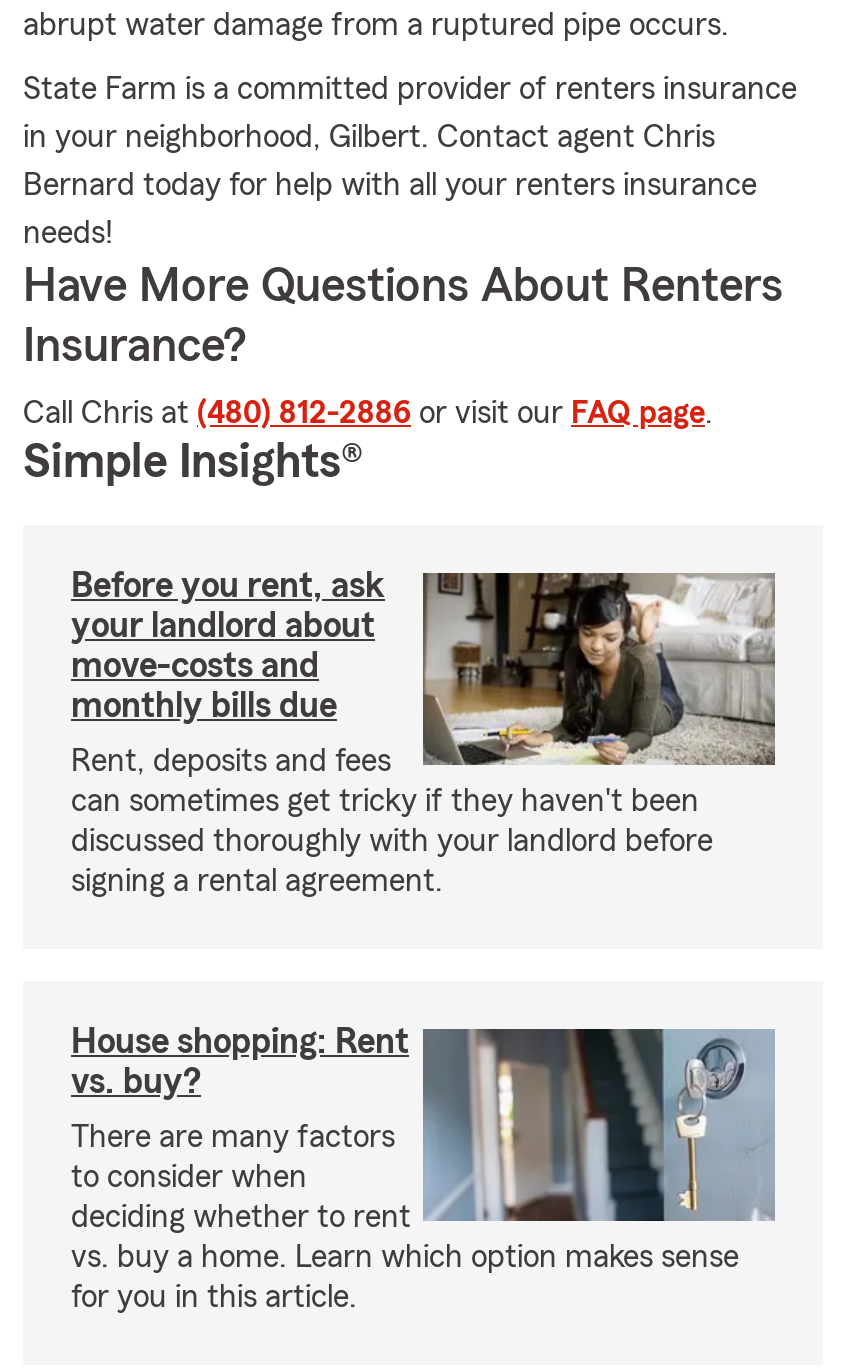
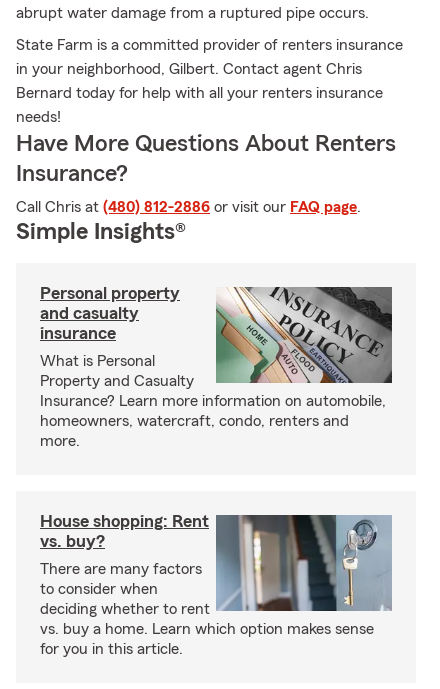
[71,567,385,723] Before you rent, ask | your landlord about | move-costs and | monthly bills due -> [40,284,180,342] Personal property | and casualty | insurance
[71,571,775,897] [image] | Rent, deposits and fees | can sometimes get tricky if they haven't been | discussed thoroughly with your landlord before | signing a rental agreement. -> [40,287,393,449] [image] | What is Personal | Property and Casualty | Insurance? Learn more information on automobile, | homeowners, watercraft, condo, renters and | more.

